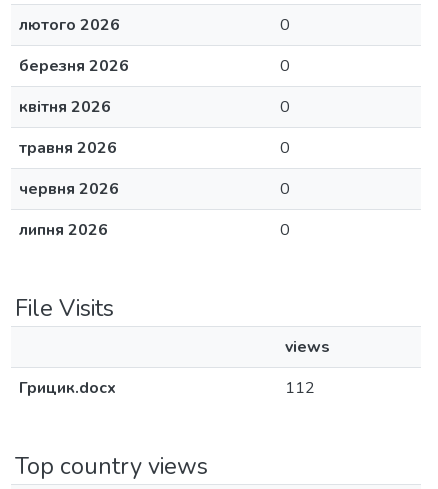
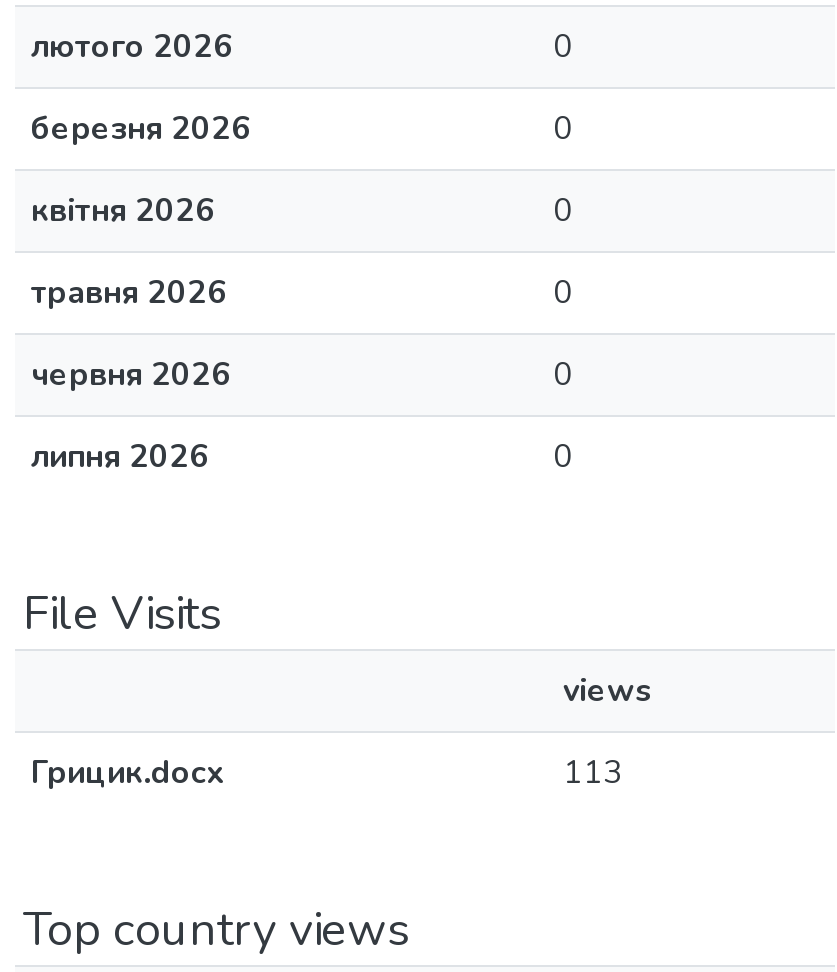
[285,377,315,399] 112 -> [563,751,623,795] 113

